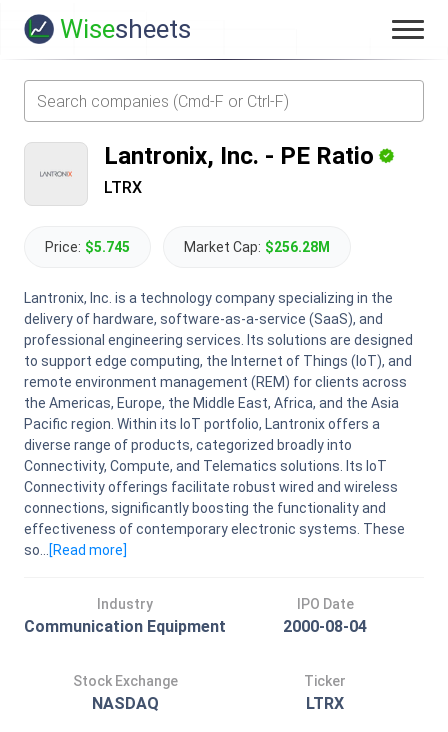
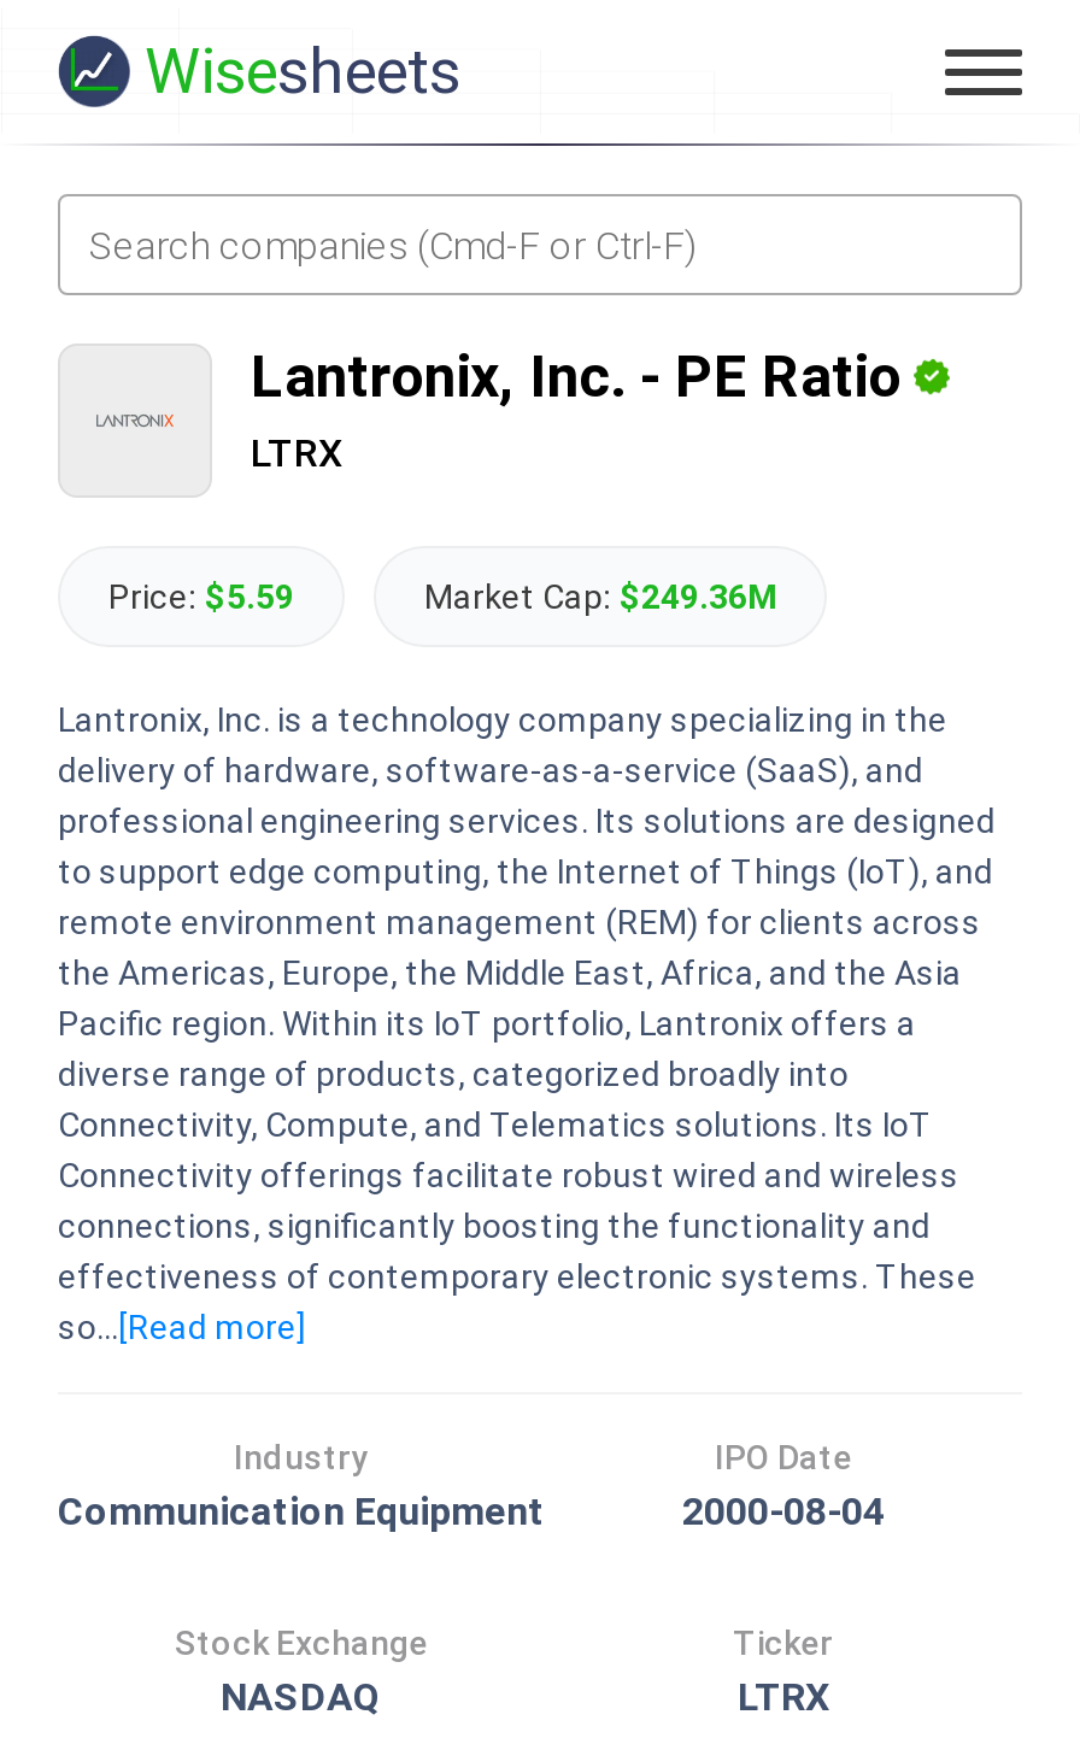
[45,239,130,255] Price: $5.745 -> [108,577,294,616] Price: $5.59
[184,239,330,255] Market Cap: $256.28M -> [424,577,776,616] Market Cap: $249.36M

